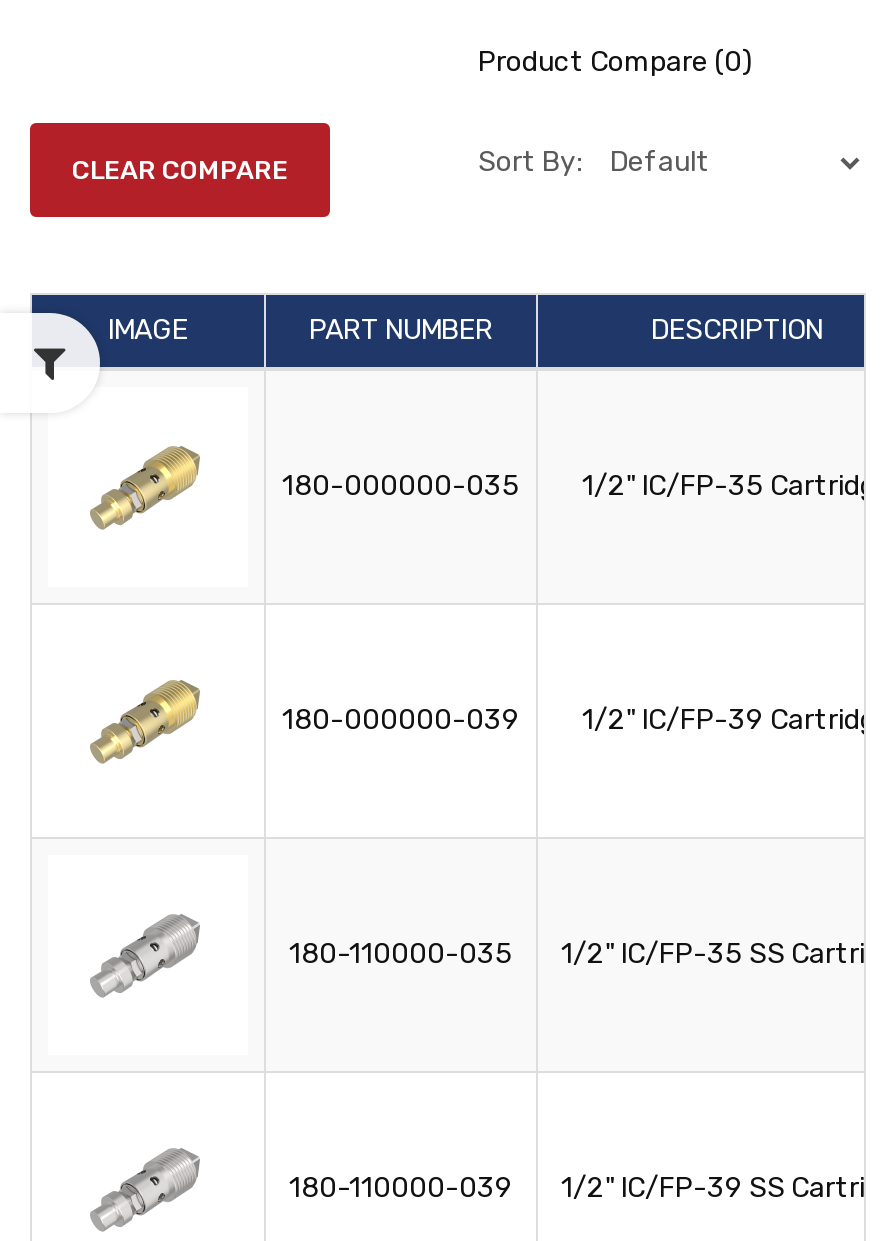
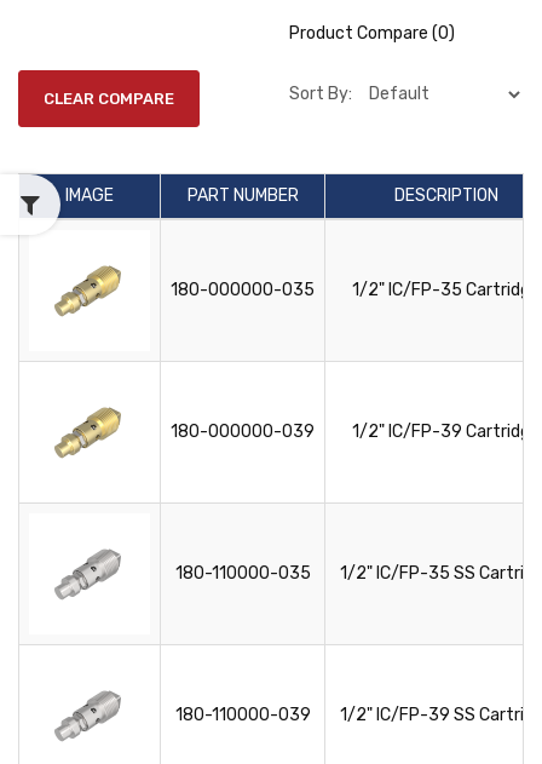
[30,293,102,381] [image] -> [19,173,62,225] [image]

